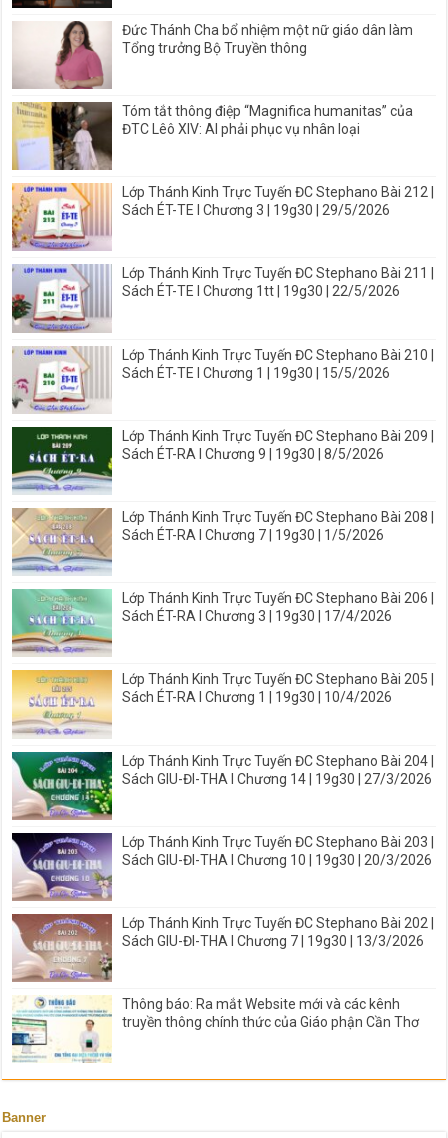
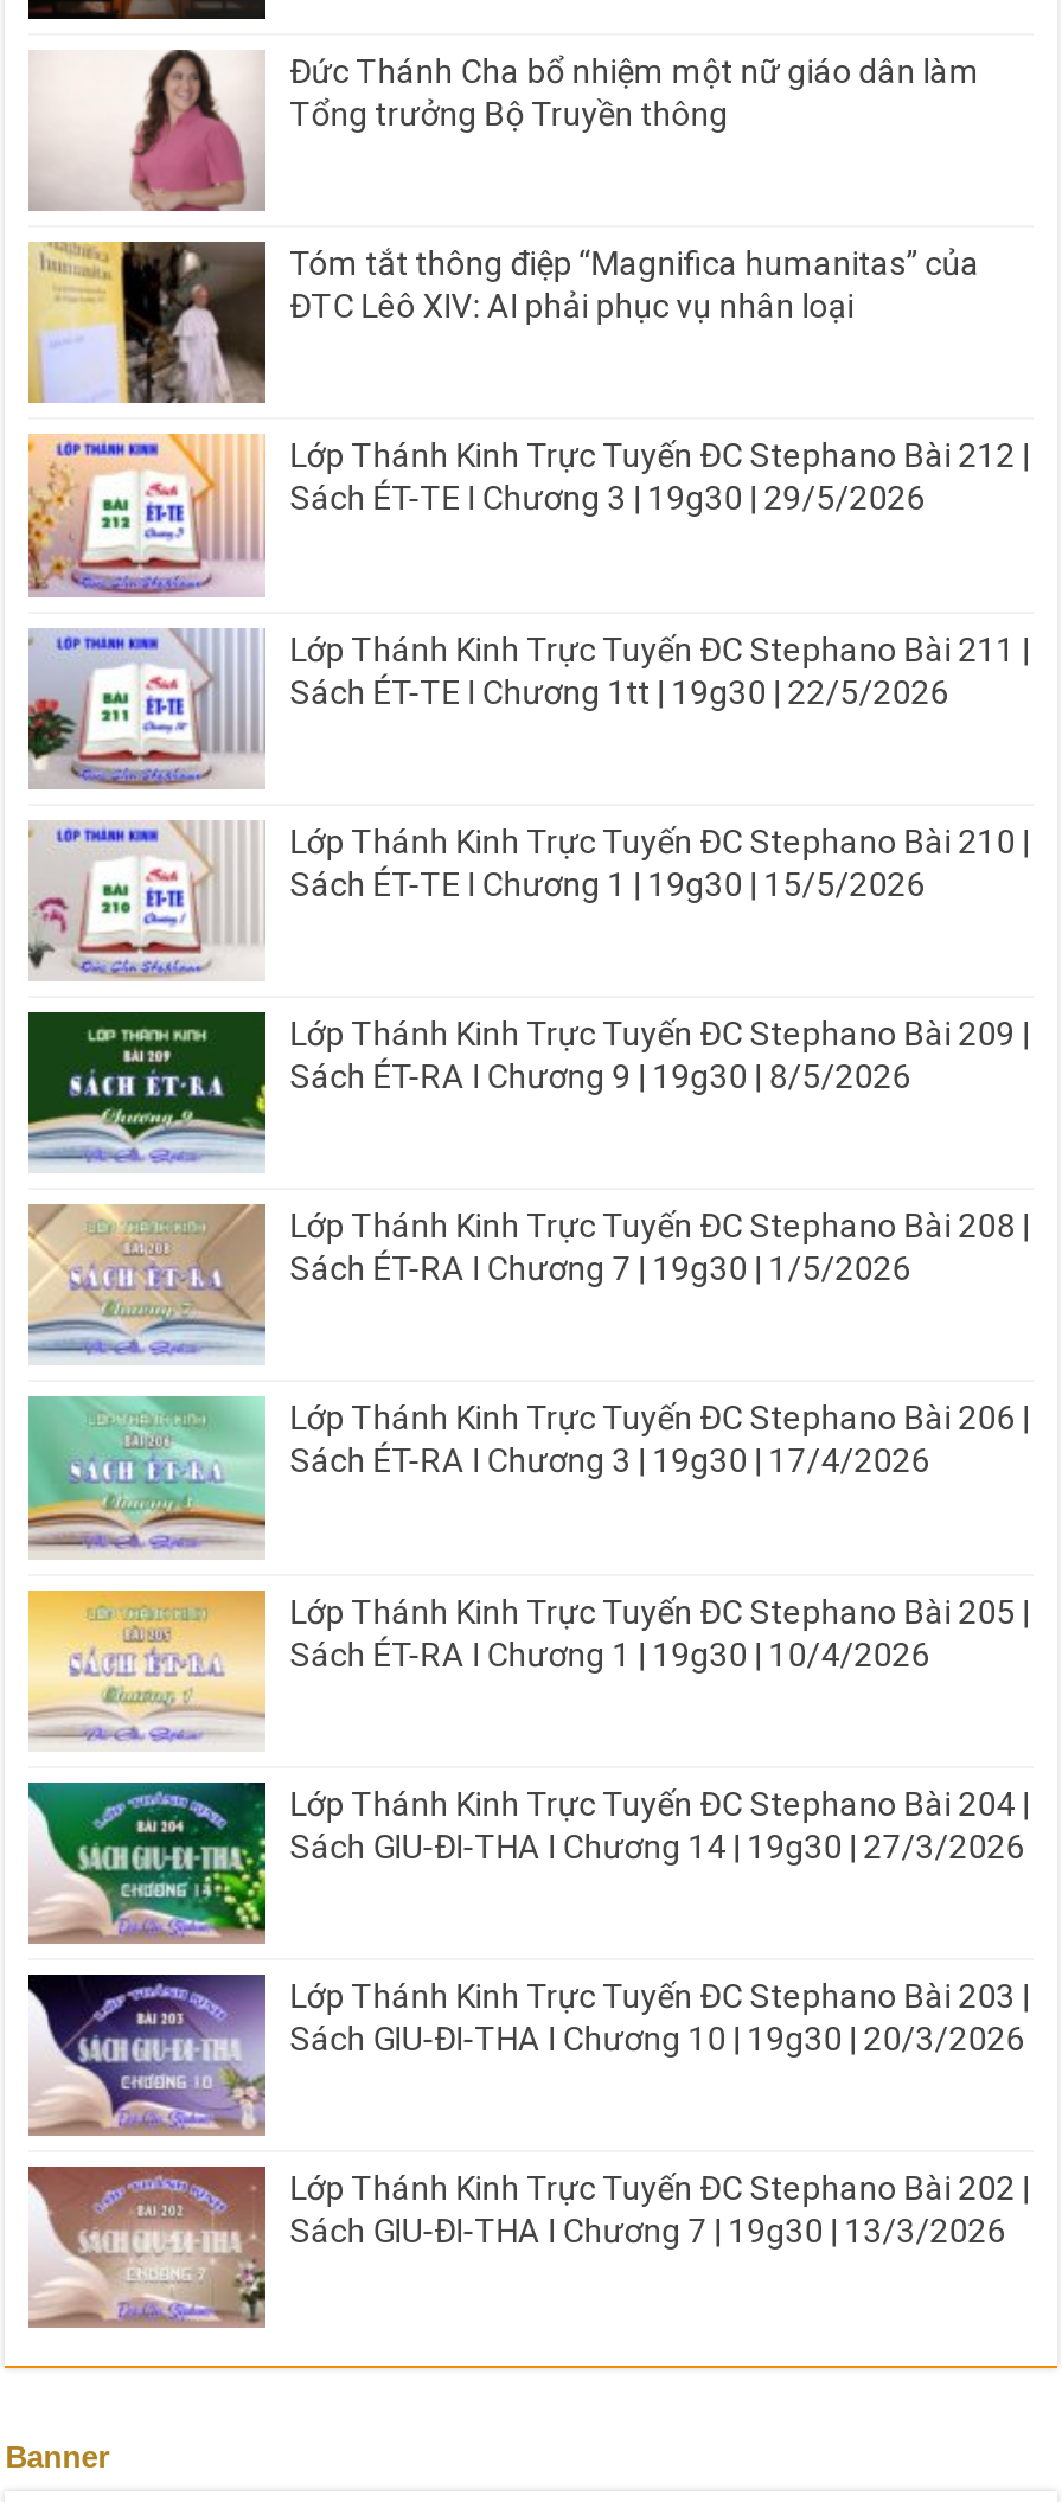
[11,996,419,1062] [image] | Thông báo: Ra mắt Website mới và các kênh | truyền thông chính thức của Giáo phận Cần Thơ -> none

